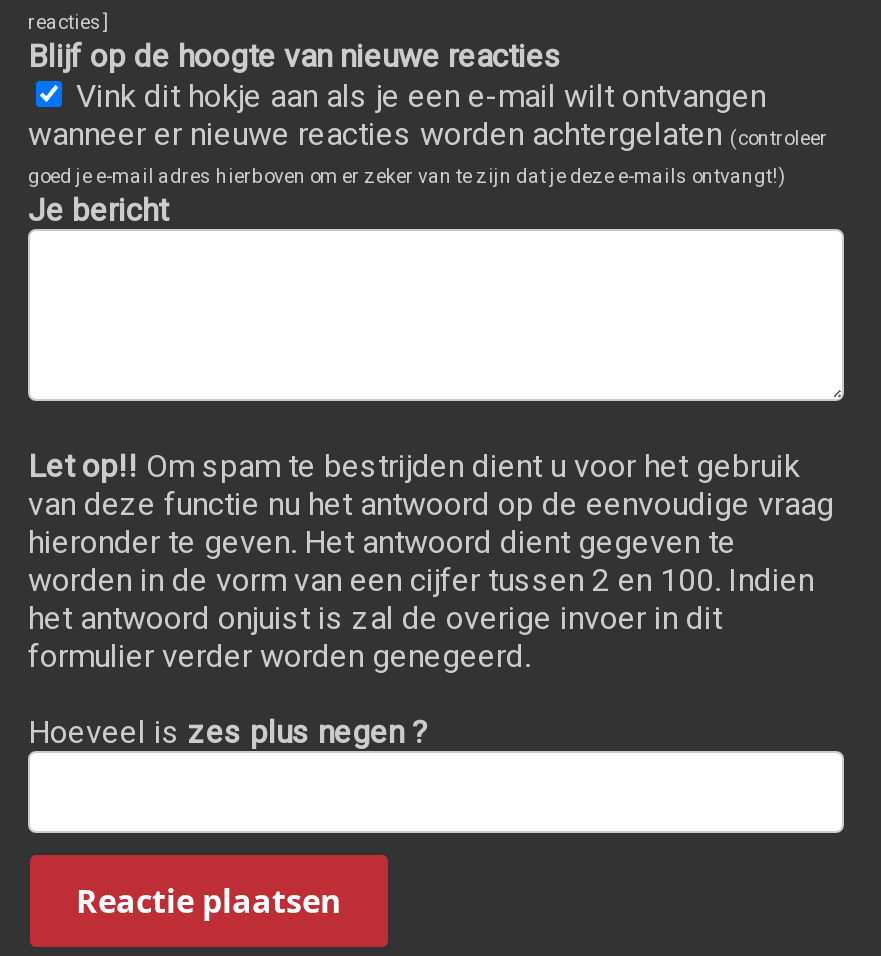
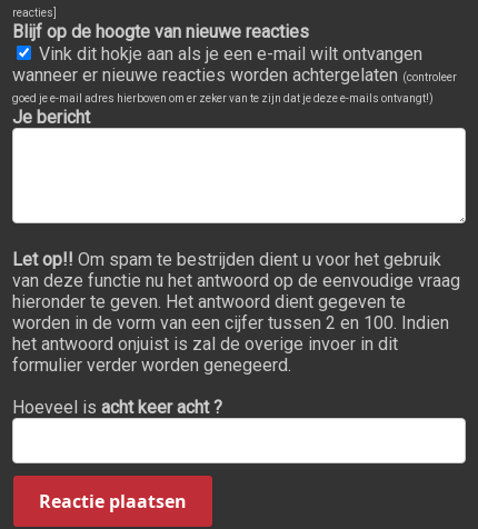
[28,713,428,751] Hoeveel is zes plus negen ? -> [12,397,222,418] Hoeveel is acht keer acht ?

